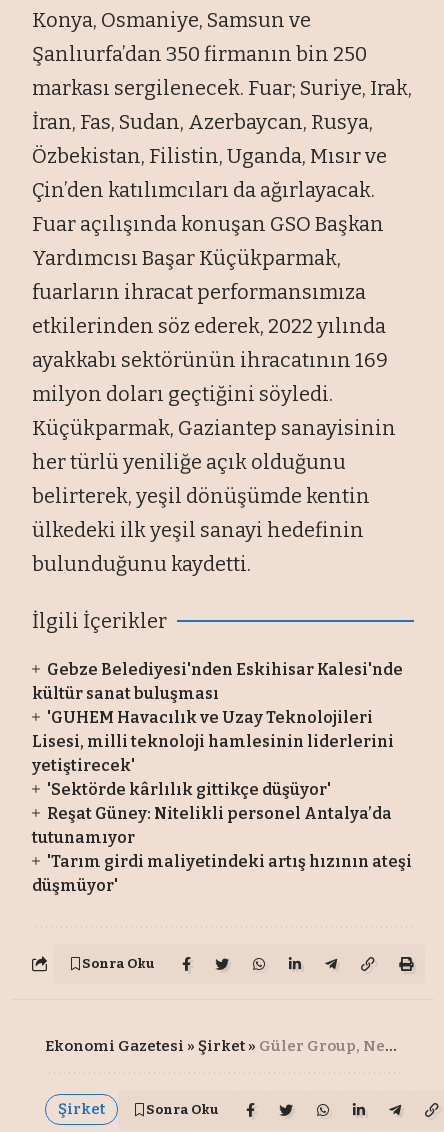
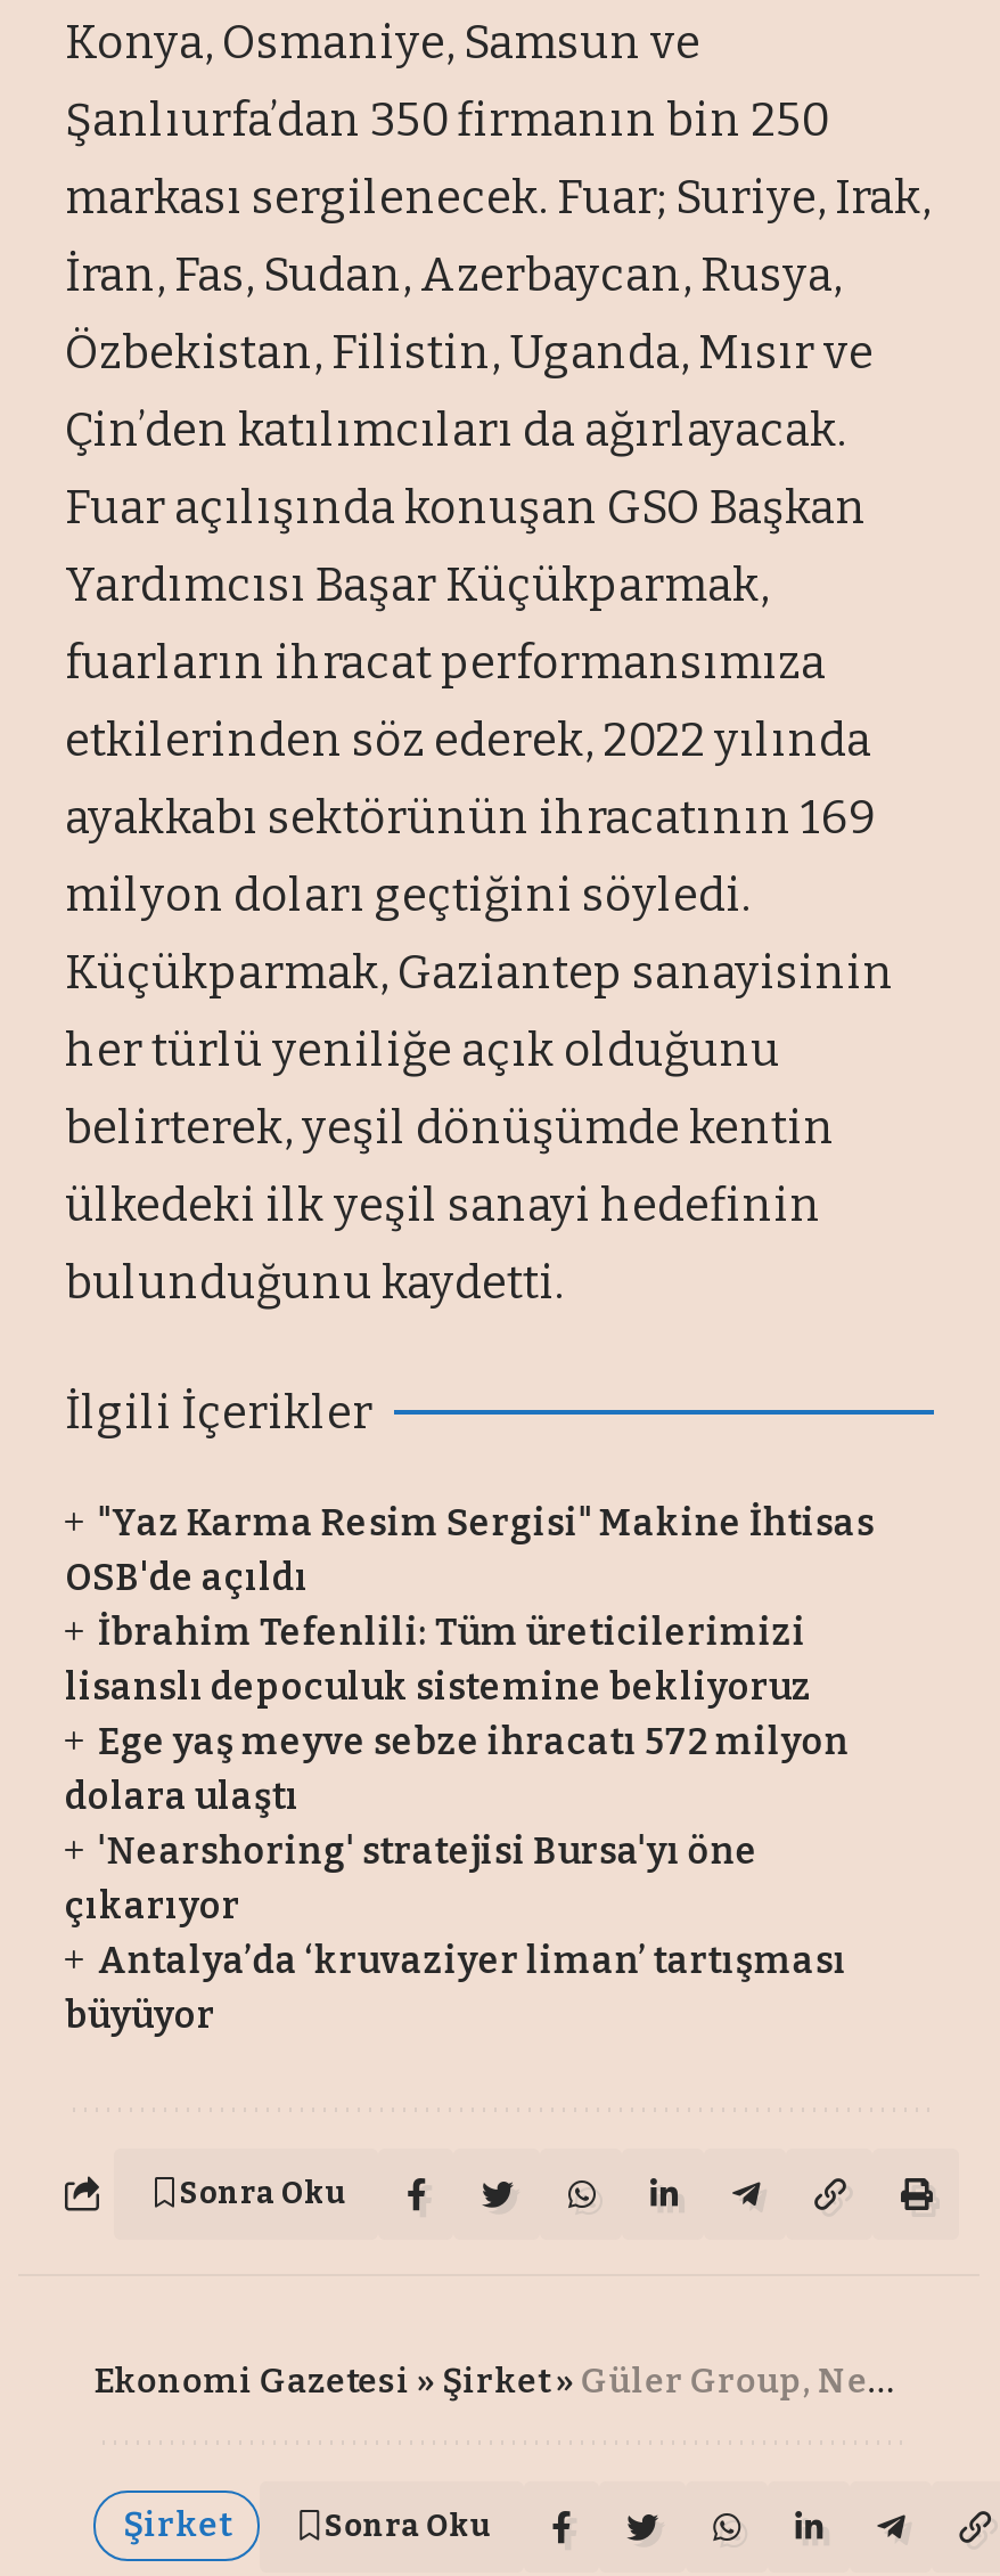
[32,659,412,894] Gebze Belediyesi'nden Eskihisar Kalesi'nde | kültür sanat buluşması | 'GUHEM Havacılık ve Uzay Teknolojileri | Lisesi, milli teknoloji hamlesinin liderlerini | yetiştirecek' | 'Sektörde kârlılık gittikçe düşüyor' | Reşat Güney: Nitelikli personel Antalya’da | tutunamıyor | 'Tarım girdi maliyetindeki artış hızının ateşi | düşmüyor' -> [65,1500,874,2036] "Yaz Karma Resim Sergisi" Makine İhtisas | OSB'de açıldı | İbrahim Tefenlili: Tüm üreticilerimizi | lisanslı depoculuk sistemine bekliyoruz | Ege yaş meyve sebze ihracatı 572 milyon | dolara ulaştı | 'Nearshoring' stratejisi Bursa'yı öne | çıkarıyor | Antalya’da ‘kruvaziyer liman’ tartışması | büyüyor

